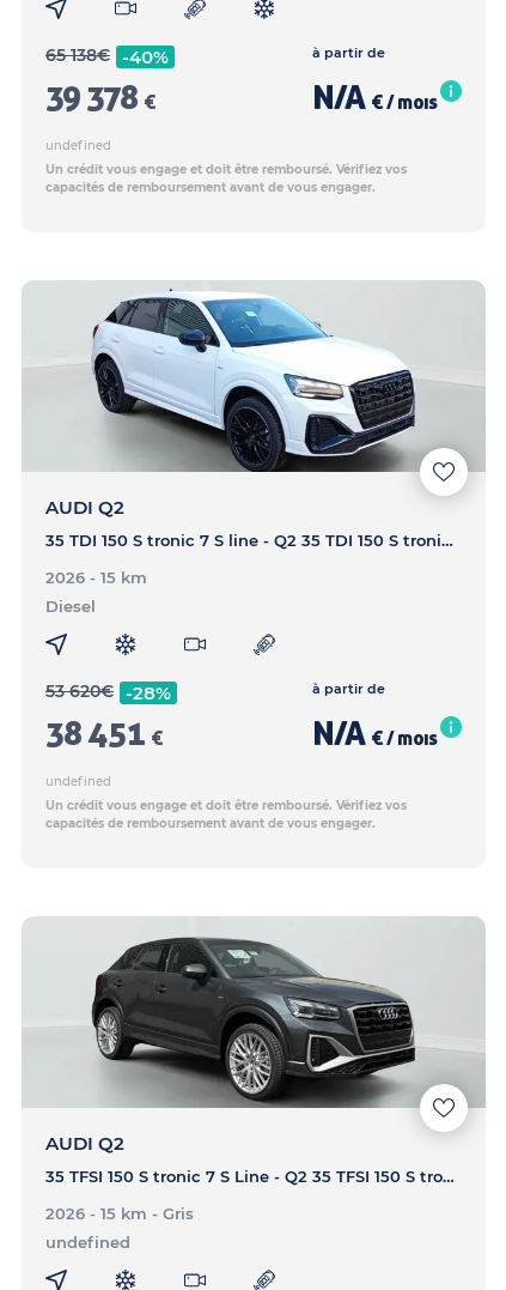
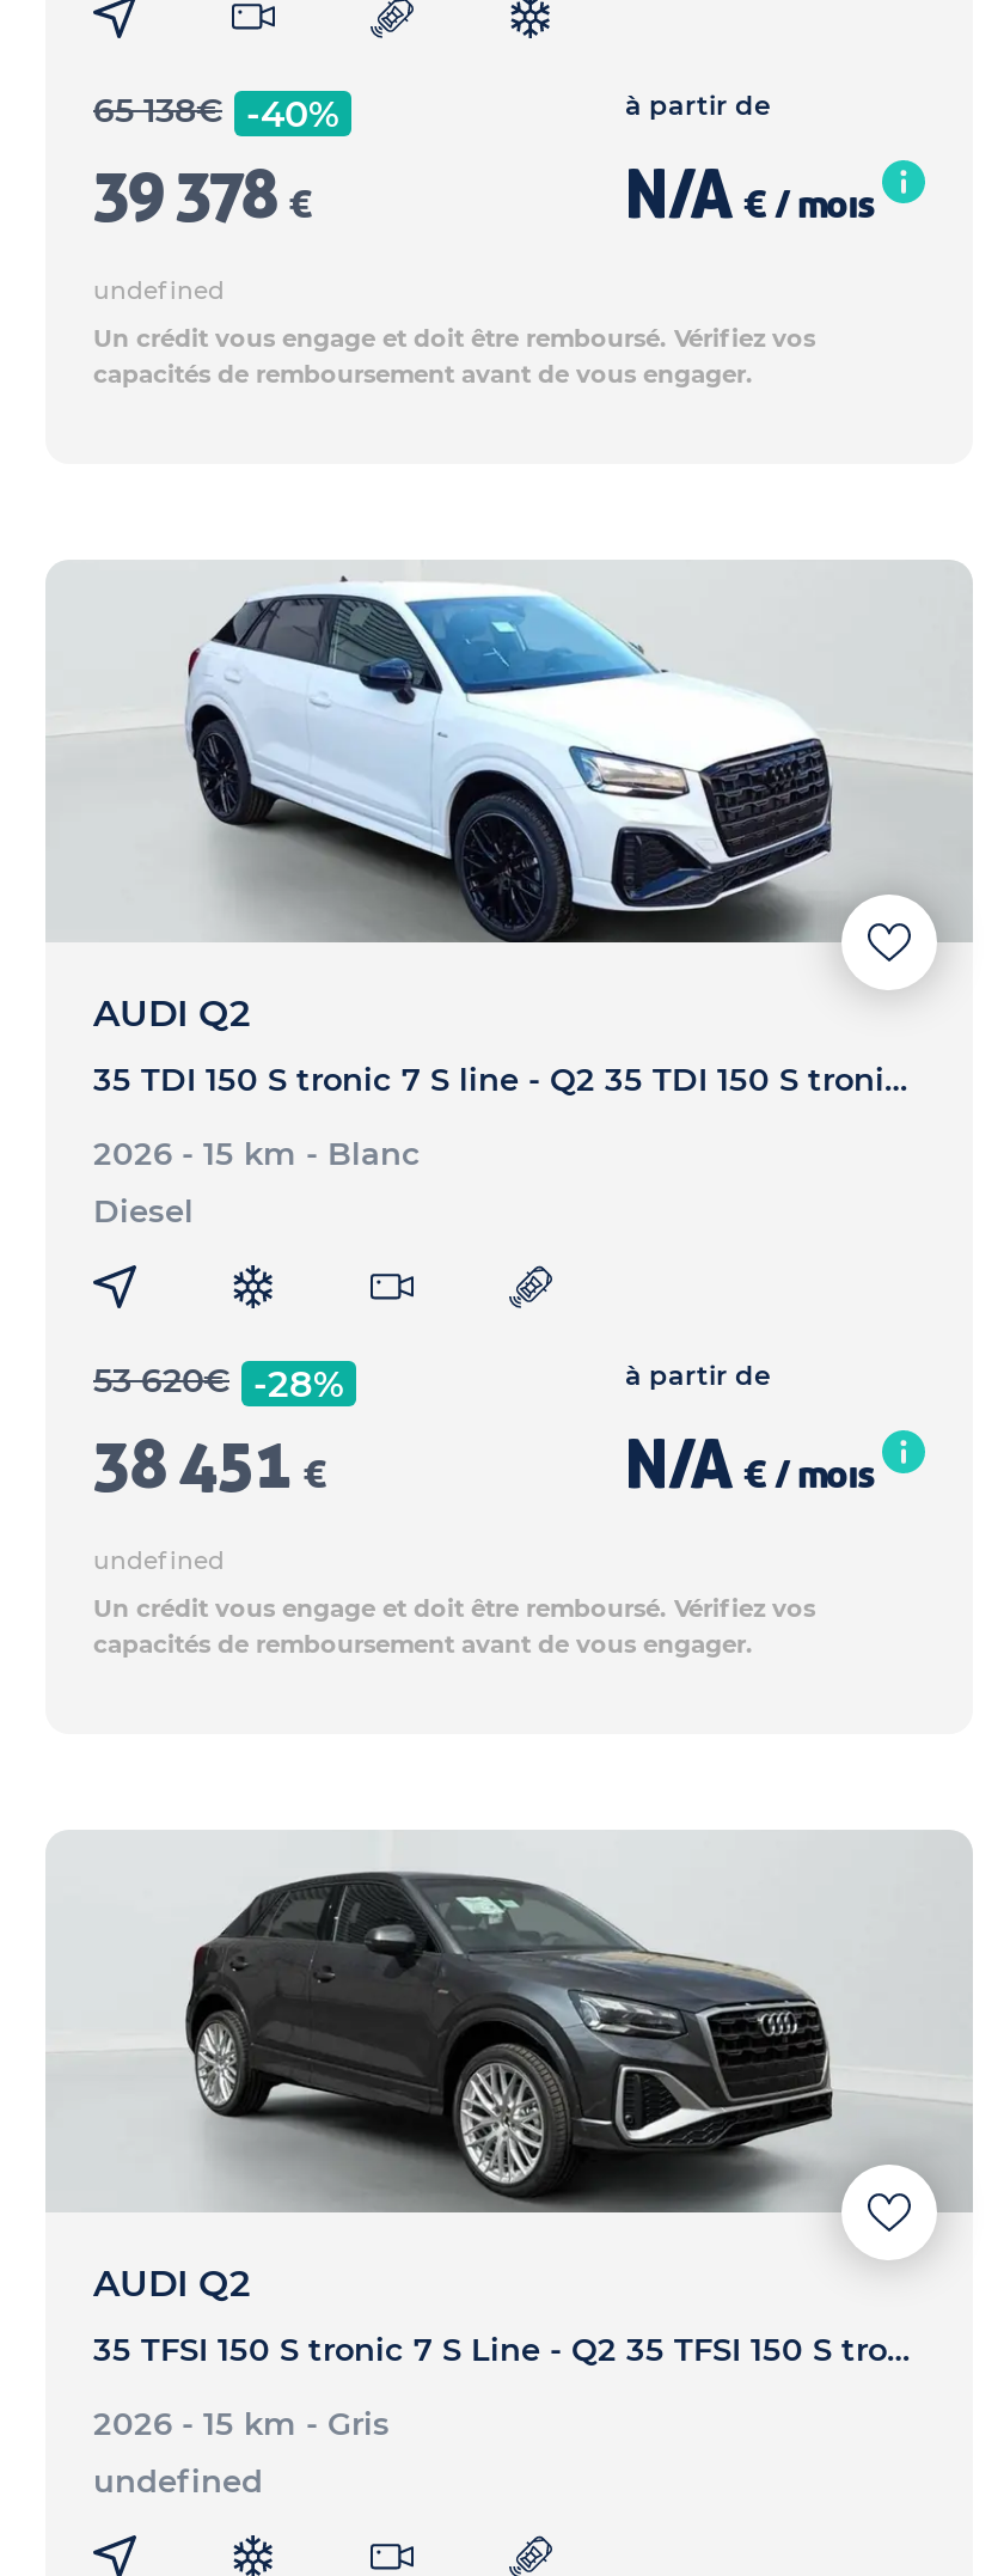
[45,568,147,587] 2026 - 15 km -> [93,1134,421,1172] 2026 - 15 km - Blanc

